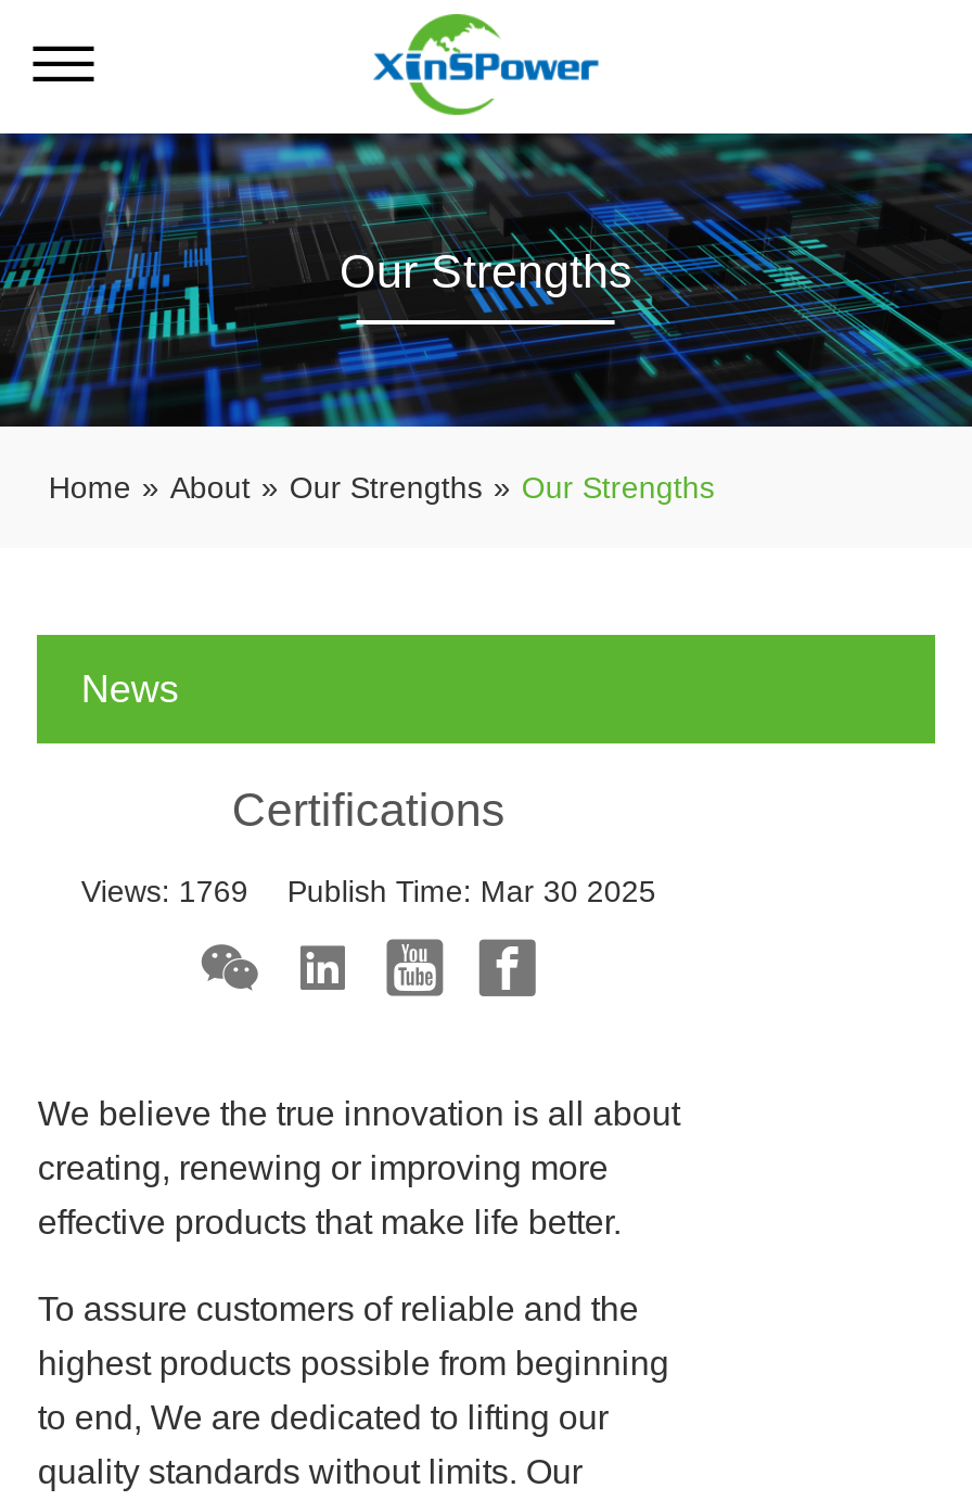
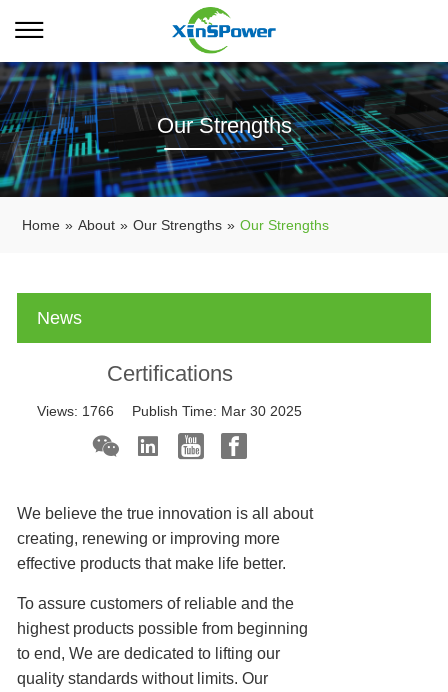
[81,874,656,909] Views: 1769 Publish Time: Mar 30 2025 -> [37,403,302,419] Views: 1766 Publish Time: Mar 30 2025

